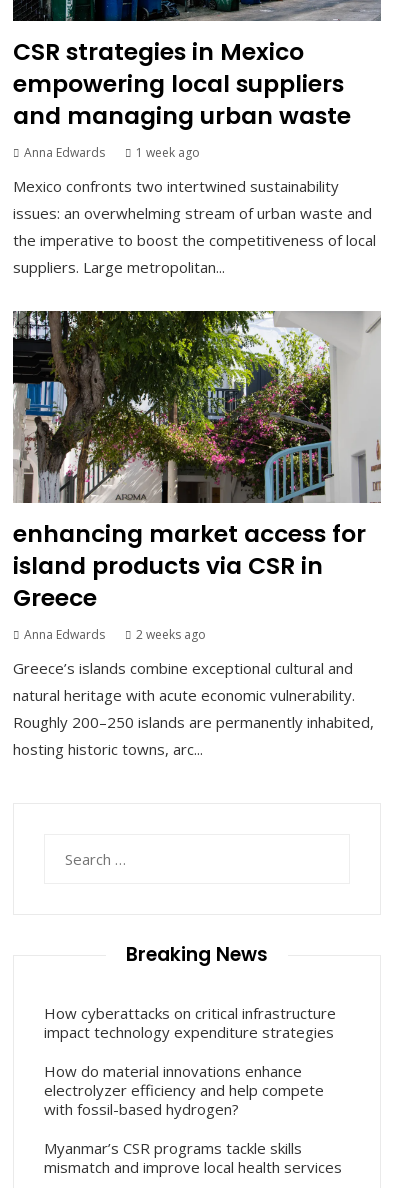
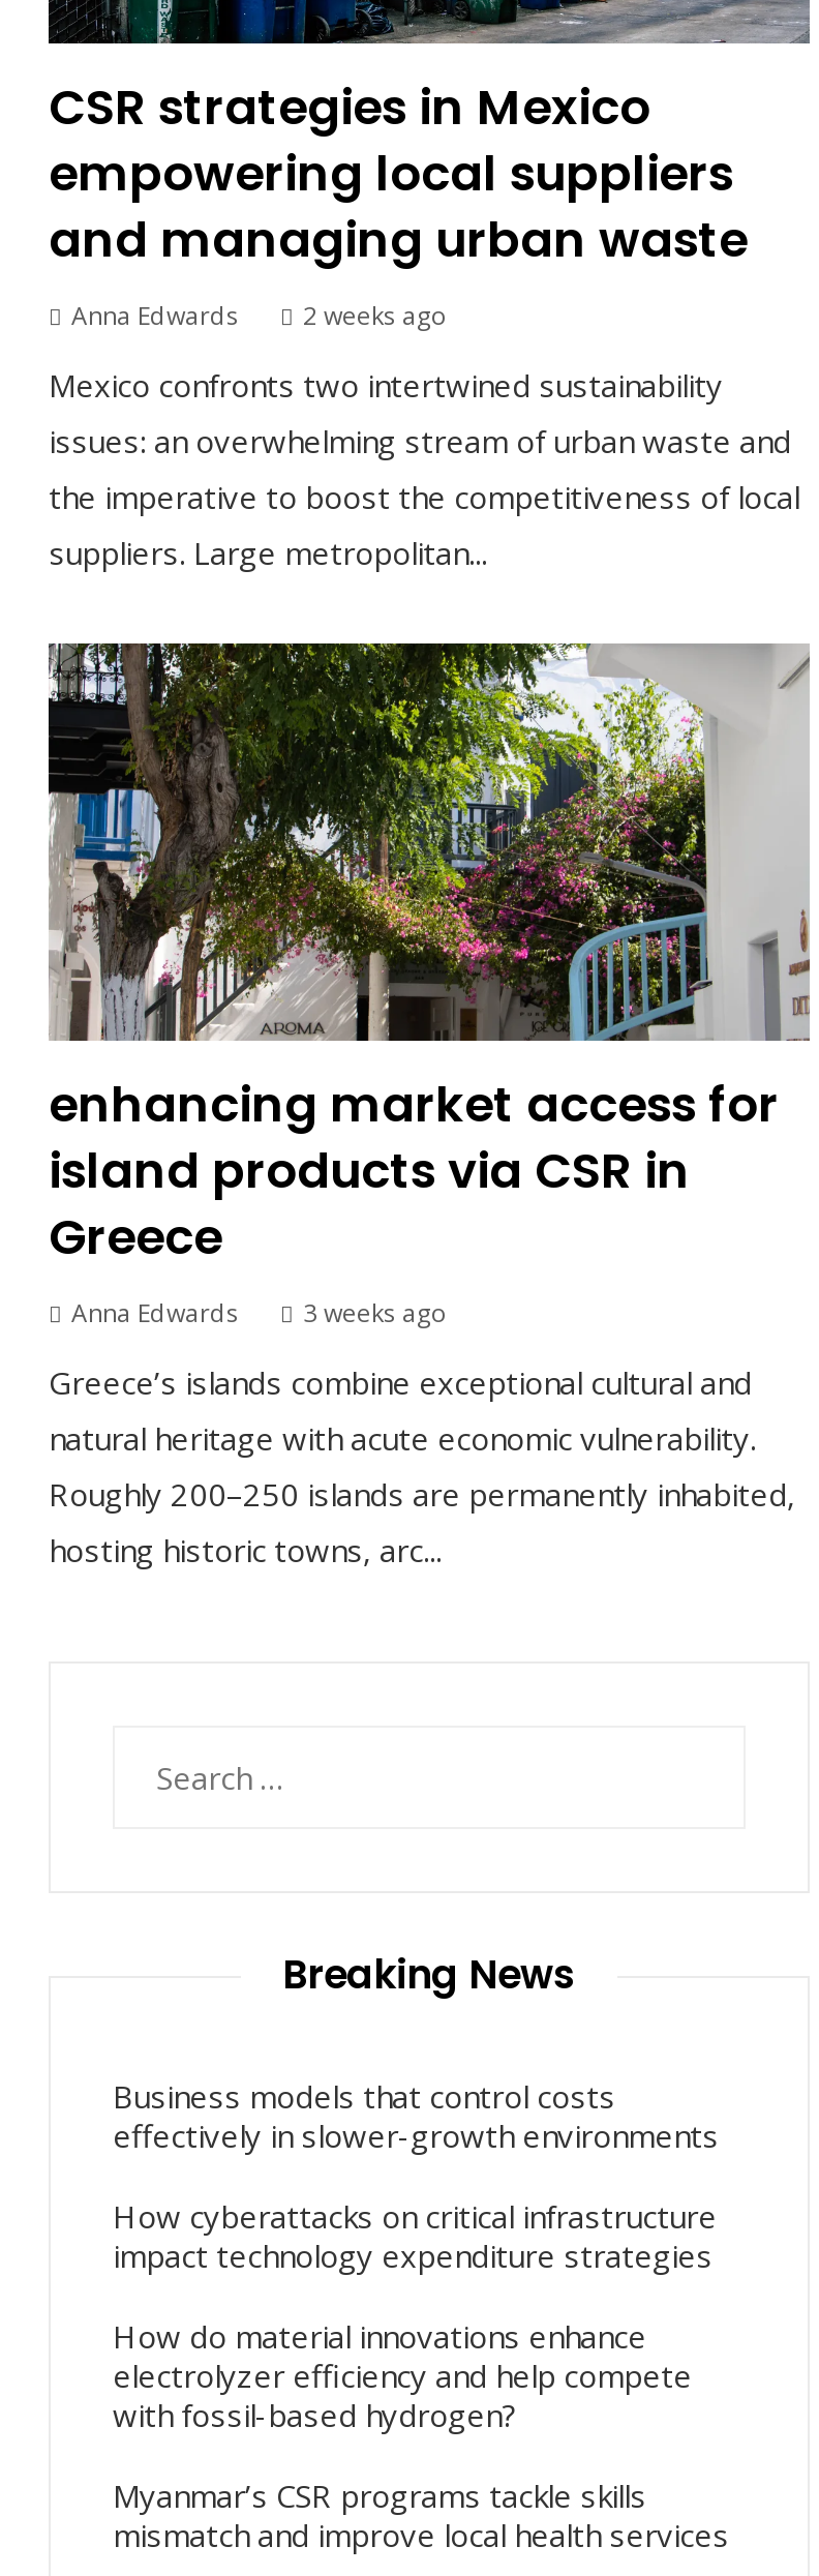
[24,144,200,161] Anna Edwards 1 week ago -> [71,298,448,333] Anna Edwards 2 weeks ago
[24,626,206,643] Anna Edwards 2 weeks ago -> [71,1295,448,1331] Anna Edwards 3 weeks ago
none -> [113,2075,719,2156] Business models that control costs | effectively in slower-growth environments

